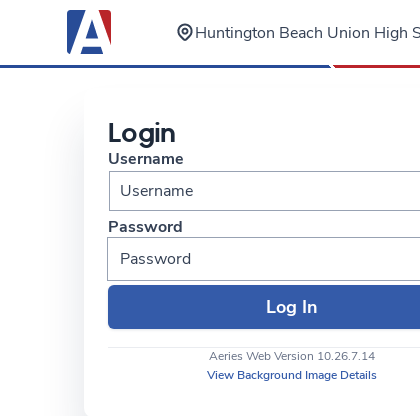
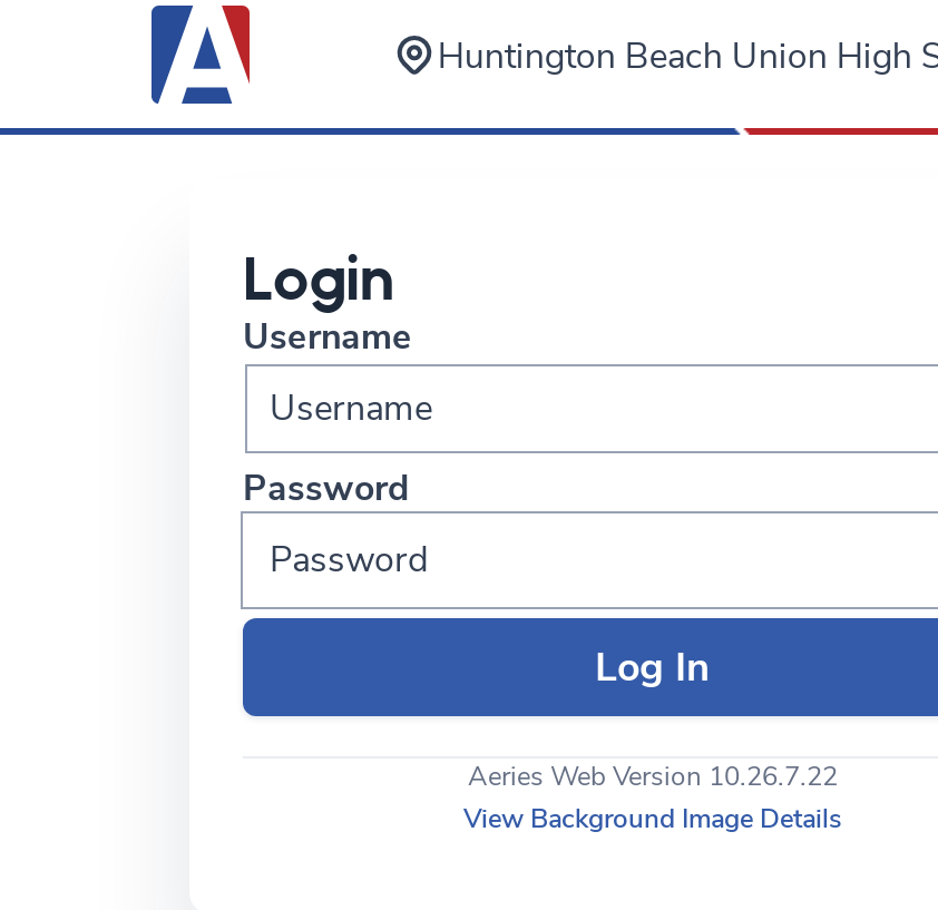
[209,348,375,364] Aeries Web Version 10.26.7.14 -> [468,759,838,794] Aeries Web Version 10.26.7.22

